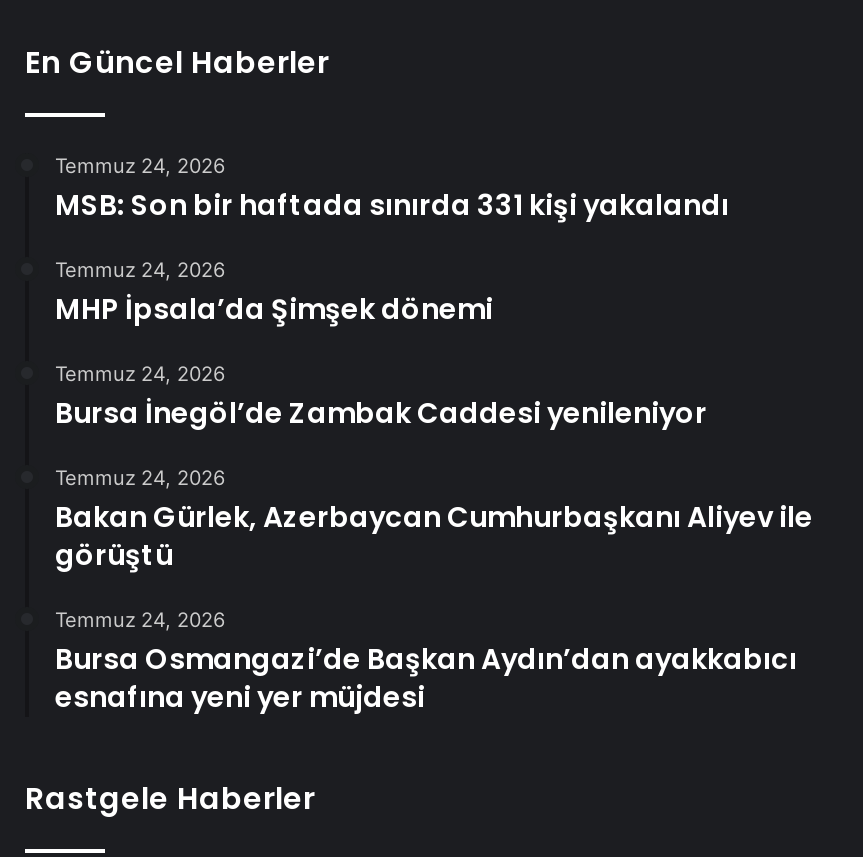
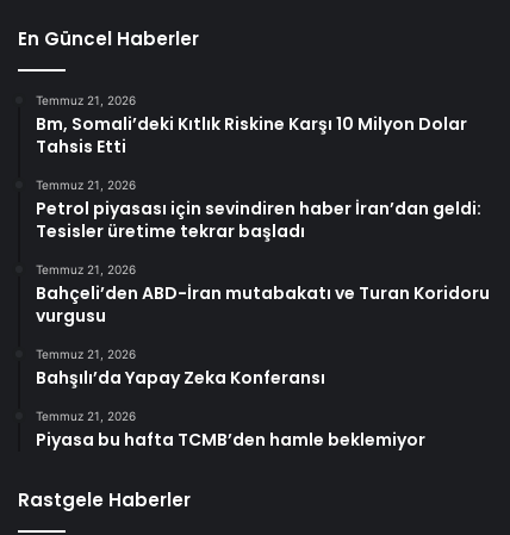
[55,153,729,225] Temmuz 24, 2026 | MSB: Son bir haftada sınırda 331 kişi yakalandı -> [36,93,467,159] Temmuz 21, 2026 | Bm, Somali’deki Kıtlık Riskine Karşı 10 Milyon Dolar | Tahsis Etti
[55,257,493,329] Temmuz 24, 2026 | MHP İpsala’da Şimşek dönemi -> [36,178,481,243] Temmuz 21, 2026 | Petrol piyasası için sevindiren haber İran’dan geldi: | Tesisler üretime tekrar başladı
[55,361,707,433] Temmuz 24, 2026 | Bursa İnegöl’de Zambak Caddesi yenileniyor -> [36,262,490,328] Temmuz 21, 2026 | Bahçeli’den ABD-İran mutabakatı ve Turan Koridoru | vurgusu
[55,465,813,575] Temmuz 24, 2026 | Bakan Gürlek, Azerbaycan Cumhurbaşkanı Aliyev ile | görüştü -> [36,347,325,390] Temmuz 21, 2026 | Bahşılı’da Yapay Zeka Konferansı
[55,607,797,717] Temmuz 24, 2026 | Bursa Osmangazi’de Başkan Aydın’dan ayakkabıcı | esnafına yeni yer müjdesi -> [36,409,425,452] Temmuz 21, 2026 | Piyasa bu hafta TCMB’den hamle beklemiyor

